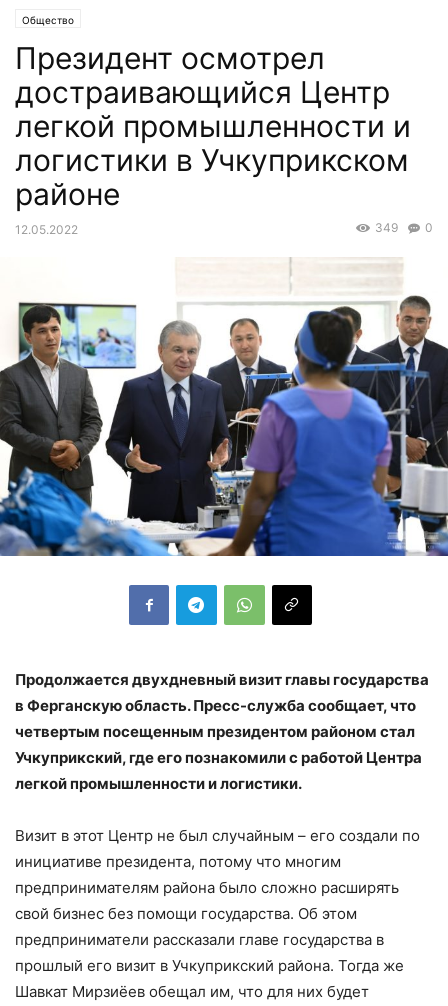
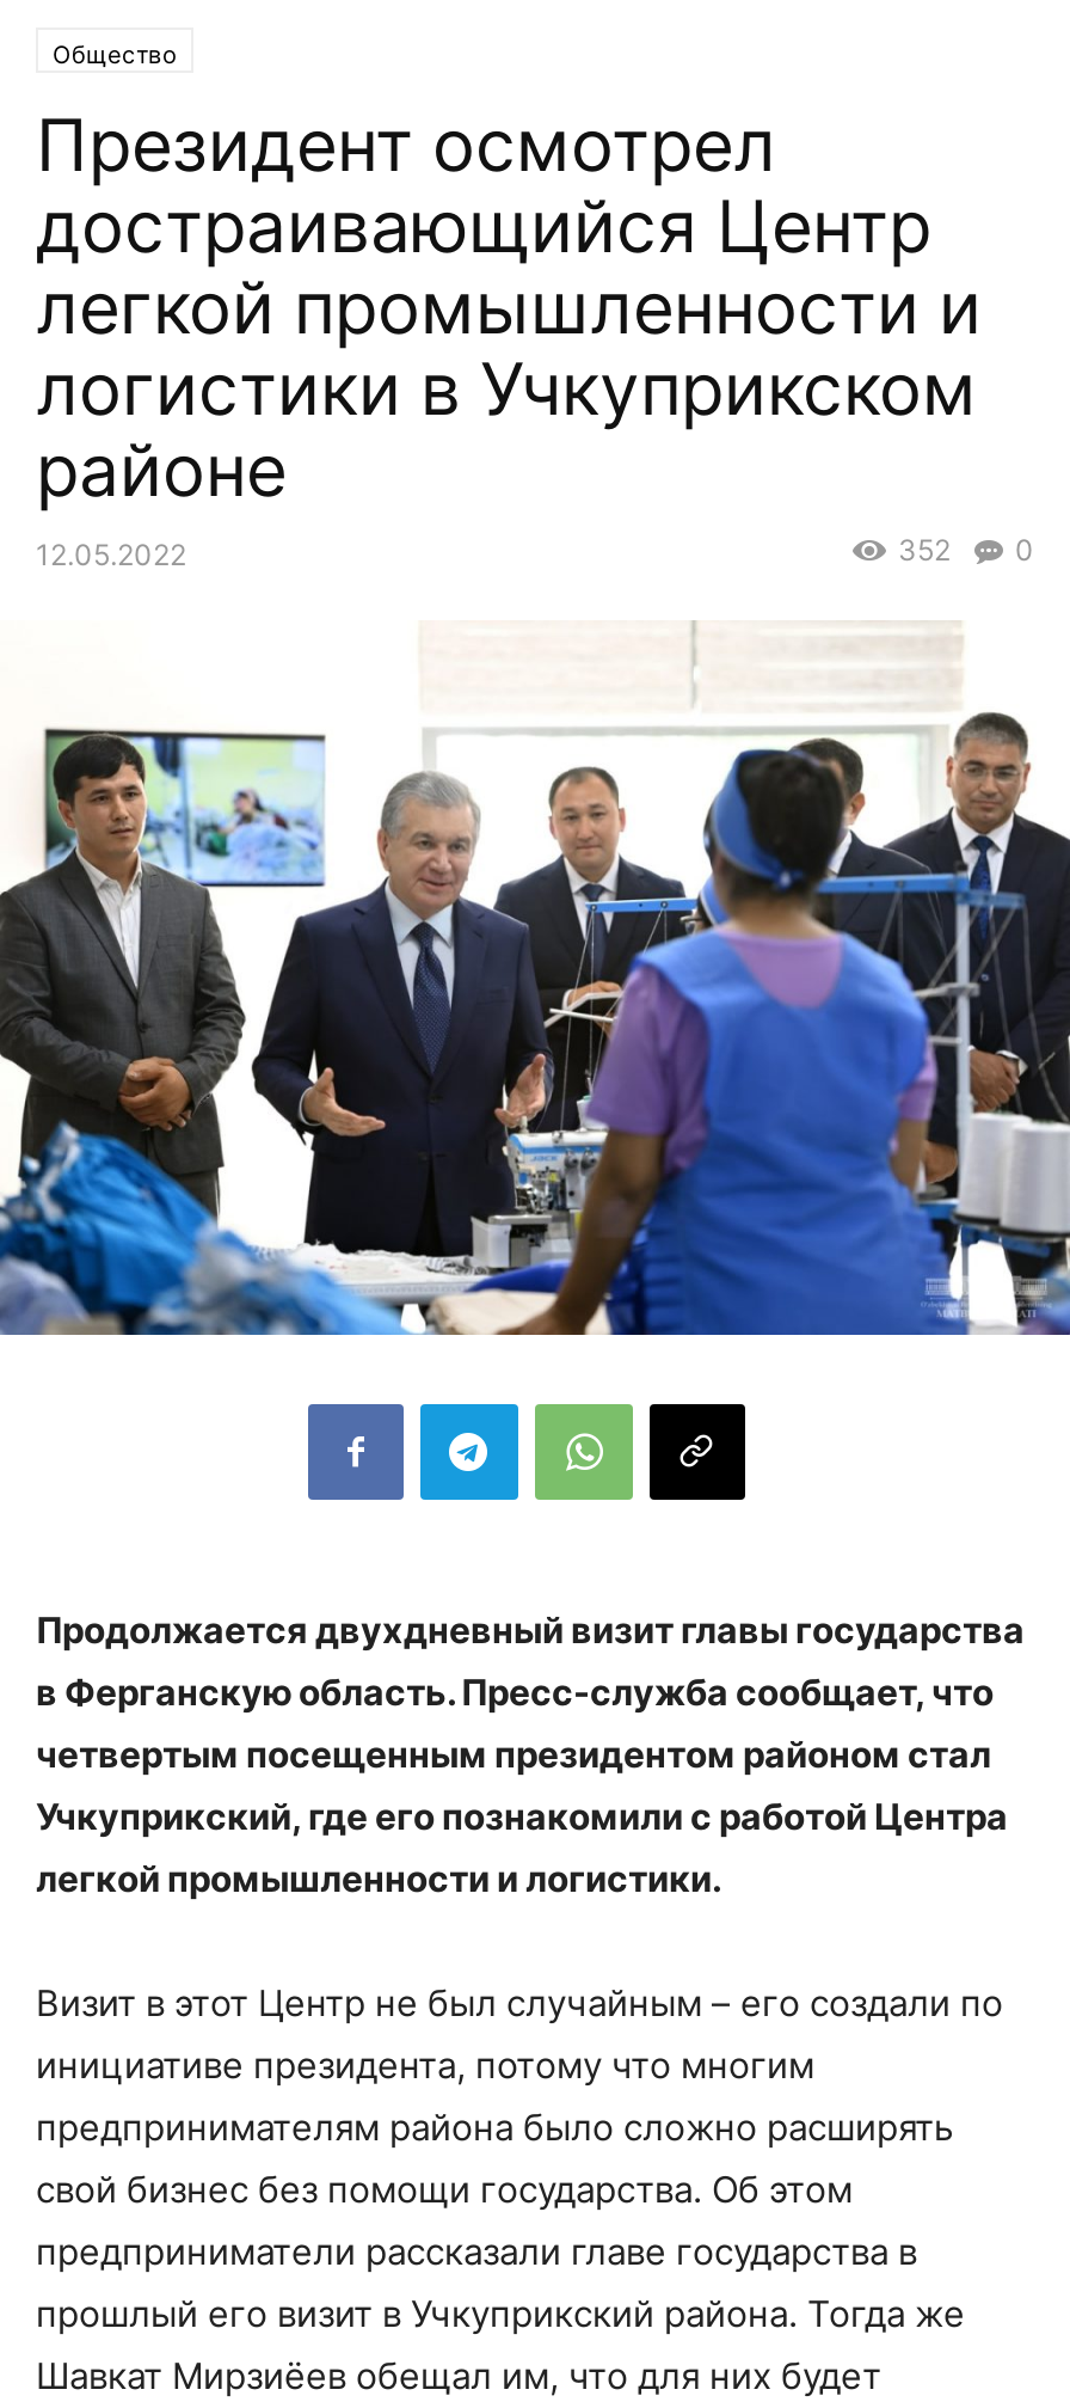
[375,220,433,235] 349 0 -> [898,532,1034,568] 352 0

